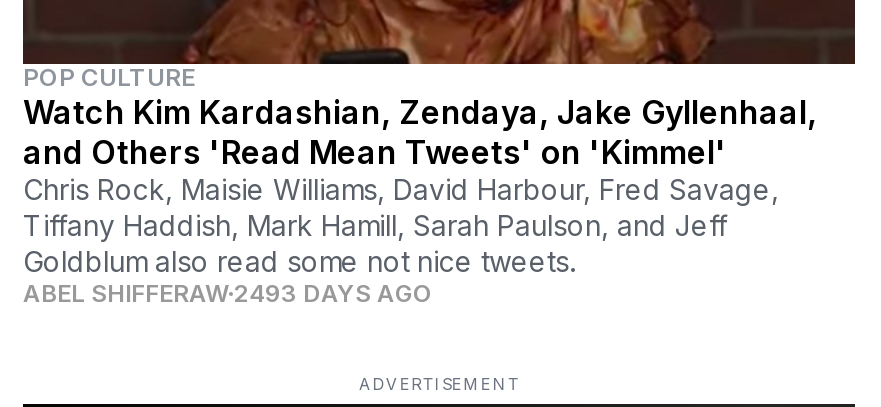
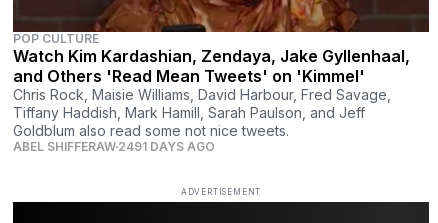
[23,277,433,307] ABEL SHIFFERAW 2493 DAYS AGO -> [13,139,215,154] ABEL SHIFFERAW 2491 DAYS AGO

